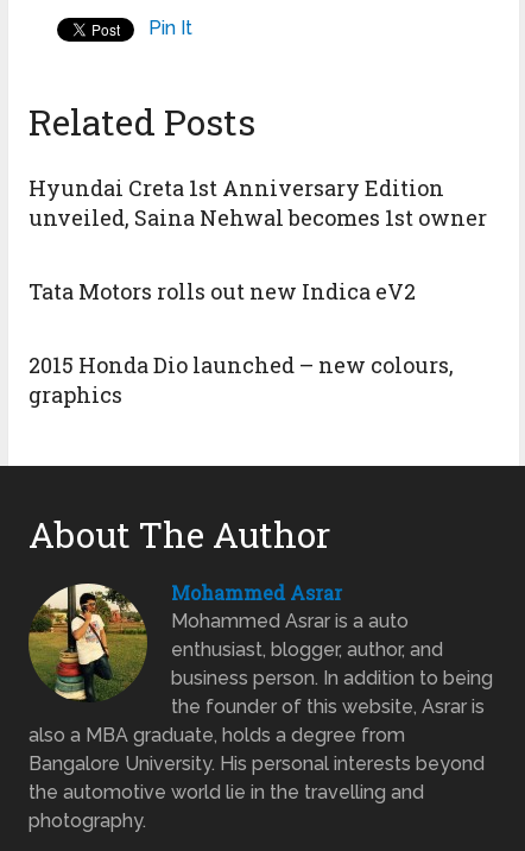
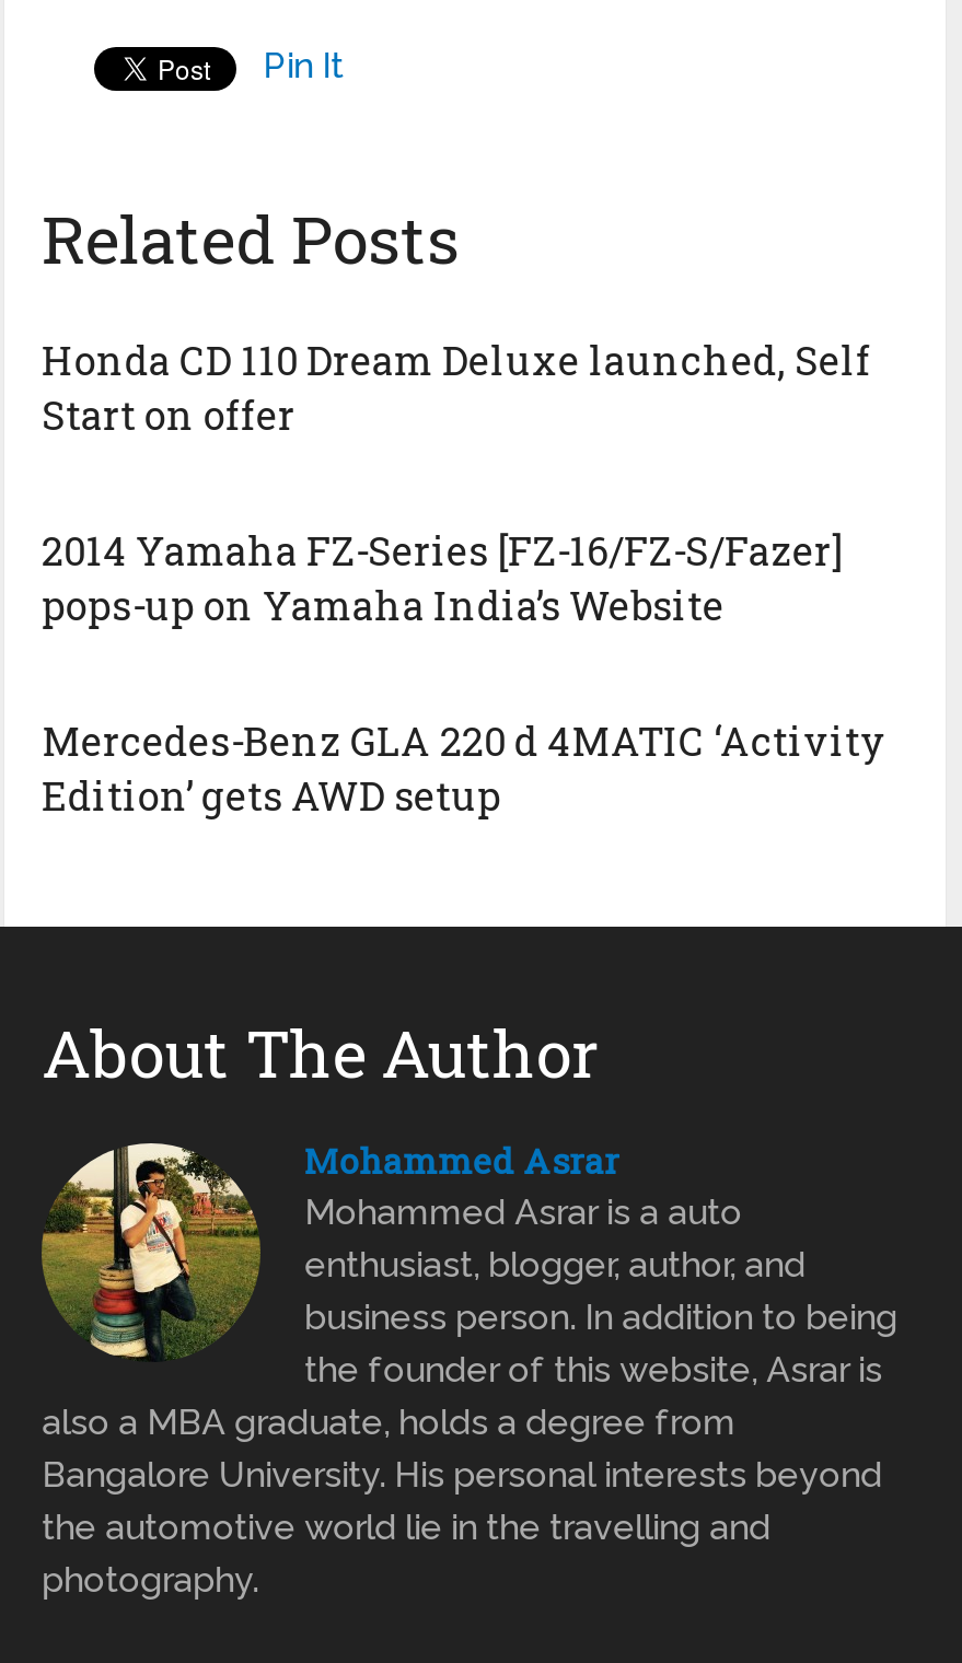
[29,174,487,232] Hyundai Creta 1st Anniversary Edition | unveiled, Saina Nehwal becomes 1st owner -> [42,335,871,442] Honda CD 110 Dream Deluxe launched, Self | Start on offer
[29,277,416,306] Tata Motors rolls out new Indica eV2 -> [42,525,843,632] 2014 Yamaha FZ-Series [FZ-16/FZ-S/Fazer] | pops-up on Yamaha India’s Website
[29,351,454,409] 2015 Honda Dio launched – new colours, | graphics -> [42,715,887,823] Mercedes-Benz GLA 220 d 4MATIC ‘Activity | Edition’ gets AWD setup

